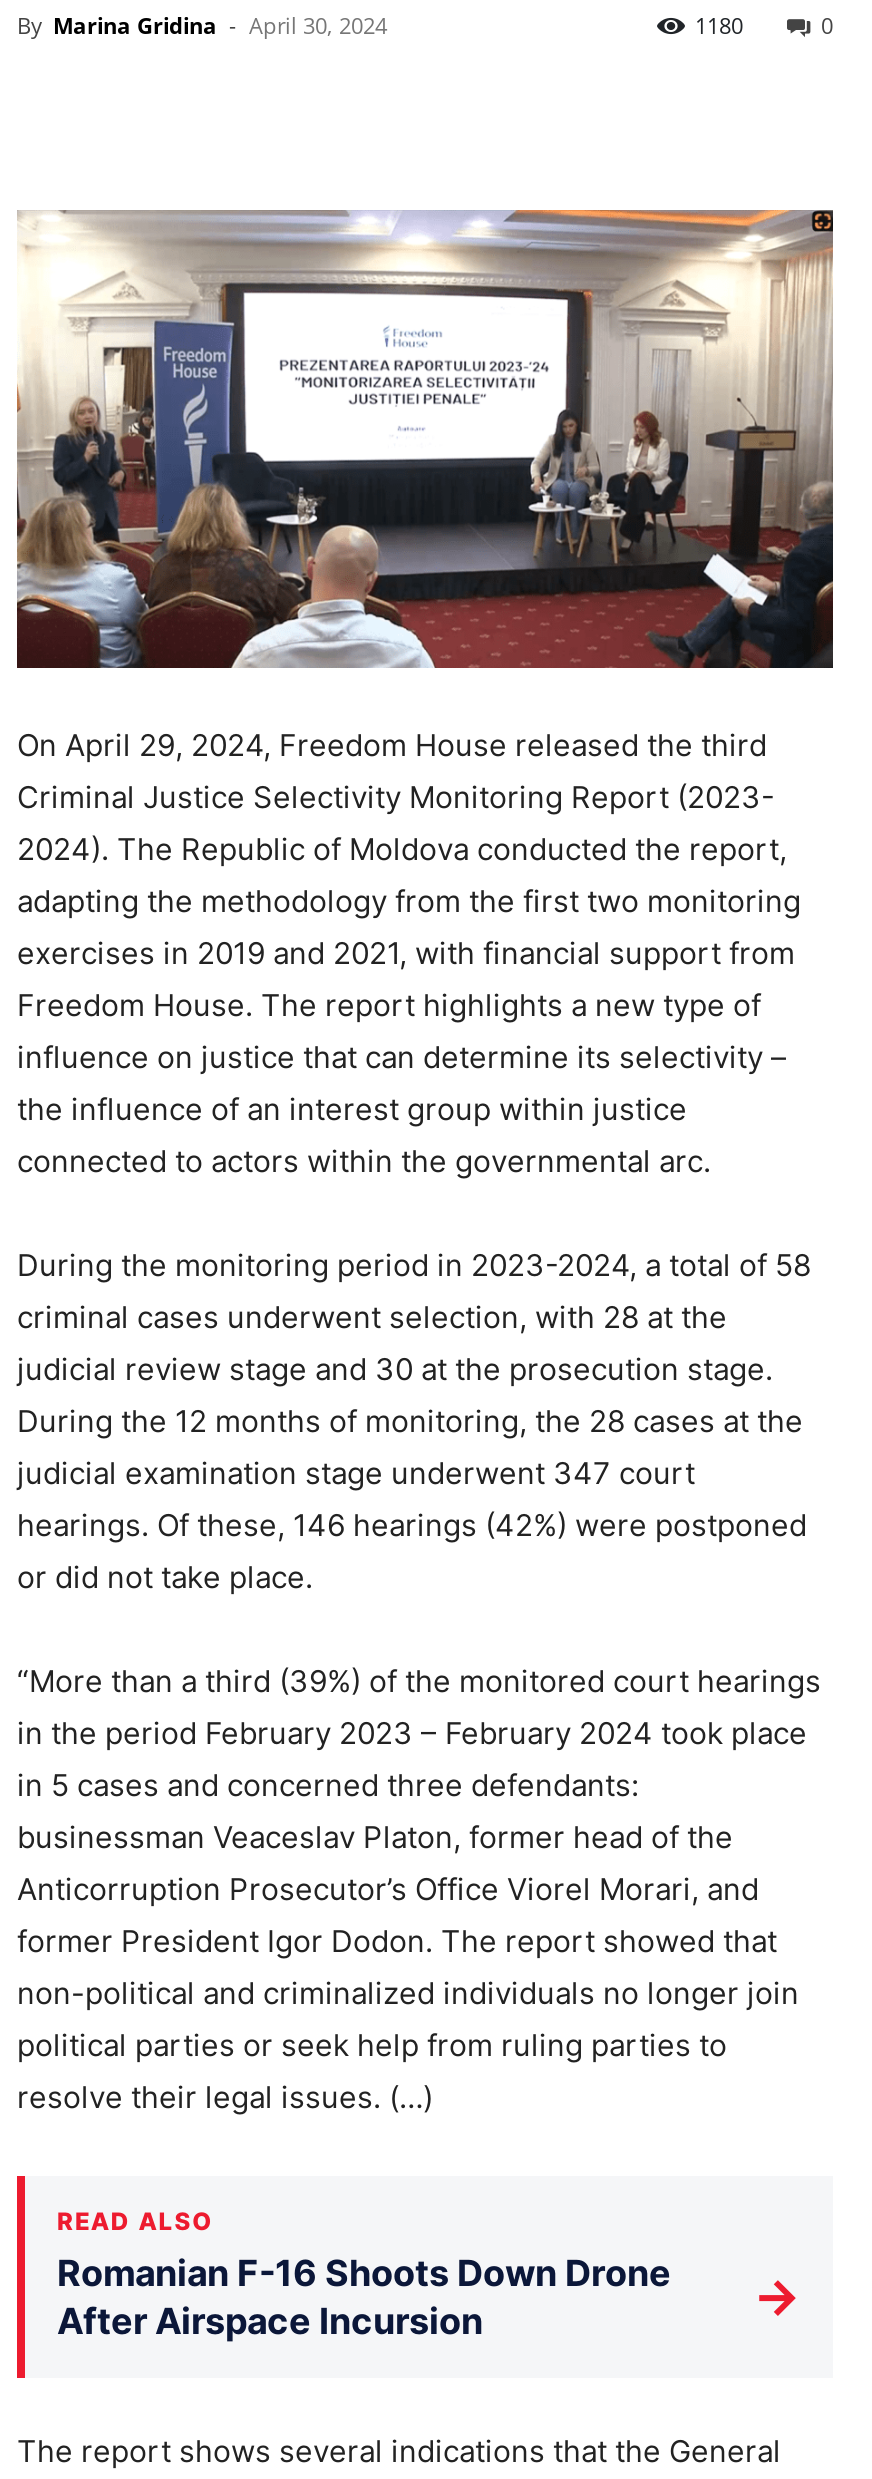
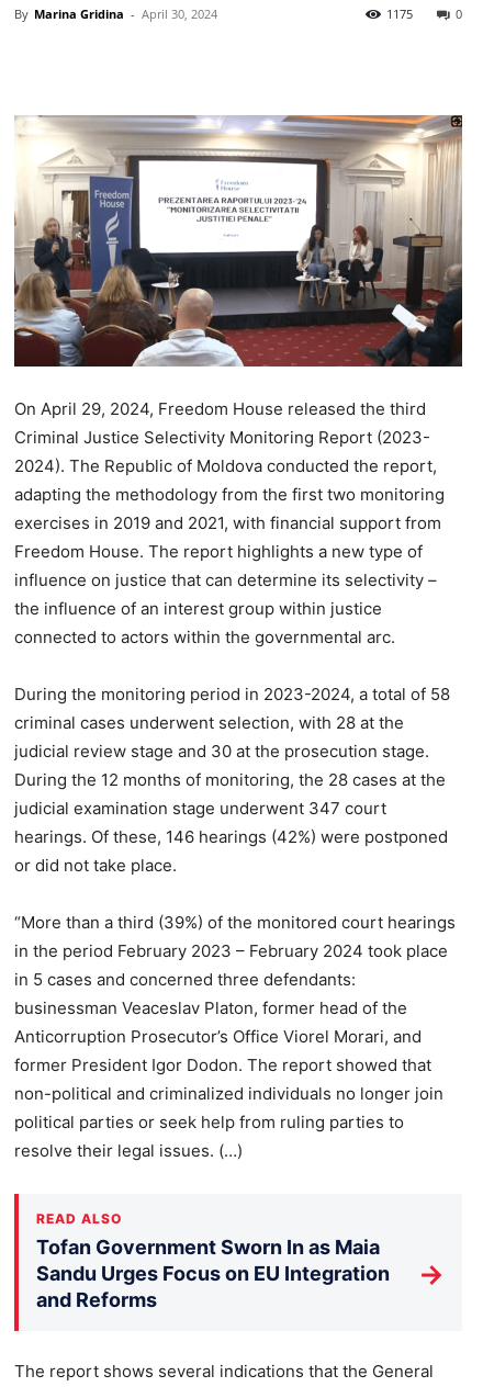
[695,10,743,40] 1180 -> [386,5,413,22] 1175
[57,2252,671,2342] Romanian F-16 Shoots Down Drone | After Airspace Incursion -> [36,1236,390,1312] Tofan Government Sworn In as Maia | Sandu Urges Focus on EU Integration | and Reforms

